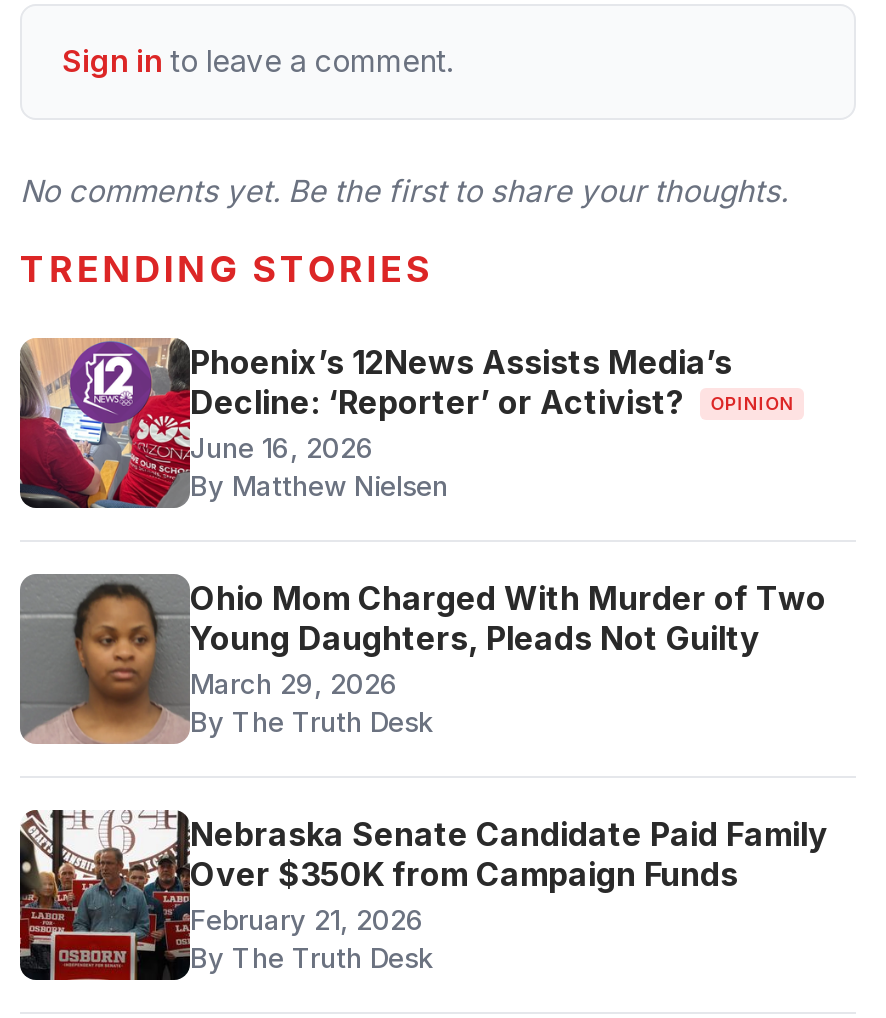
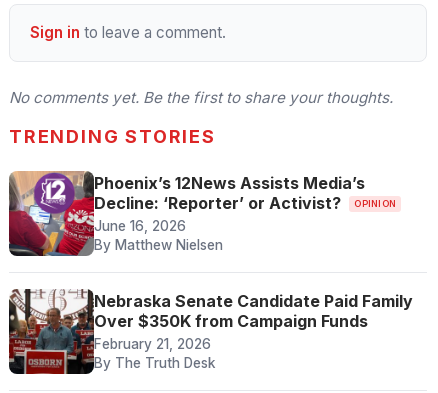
[18,574,826,744] [image] | Ohio Mom Charged With Murder of Two | Young Daughters, Pleads Not Guilty | March 29, 2026 | By The Truth Desk -> none

